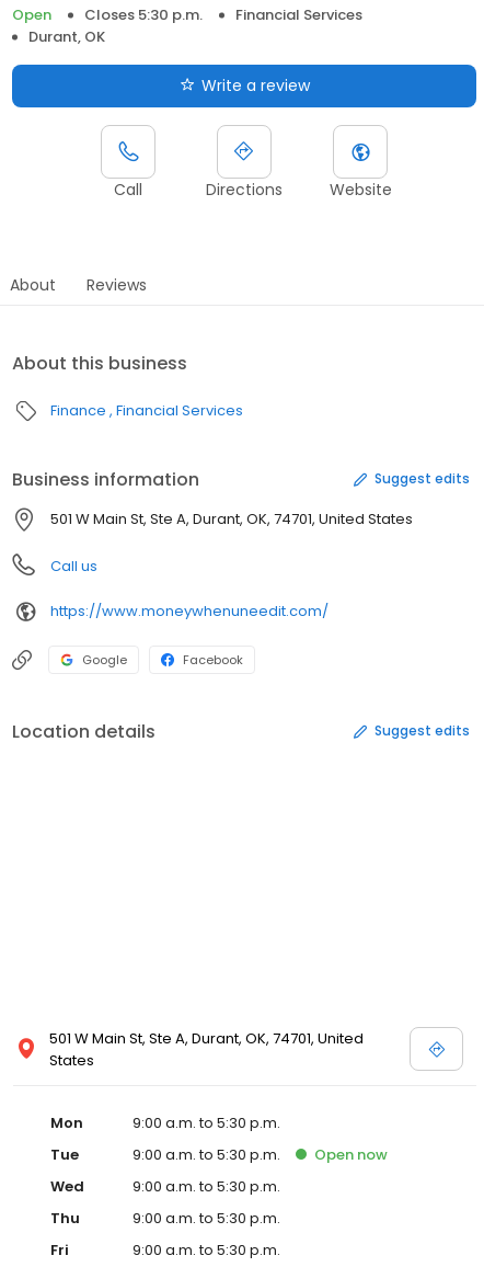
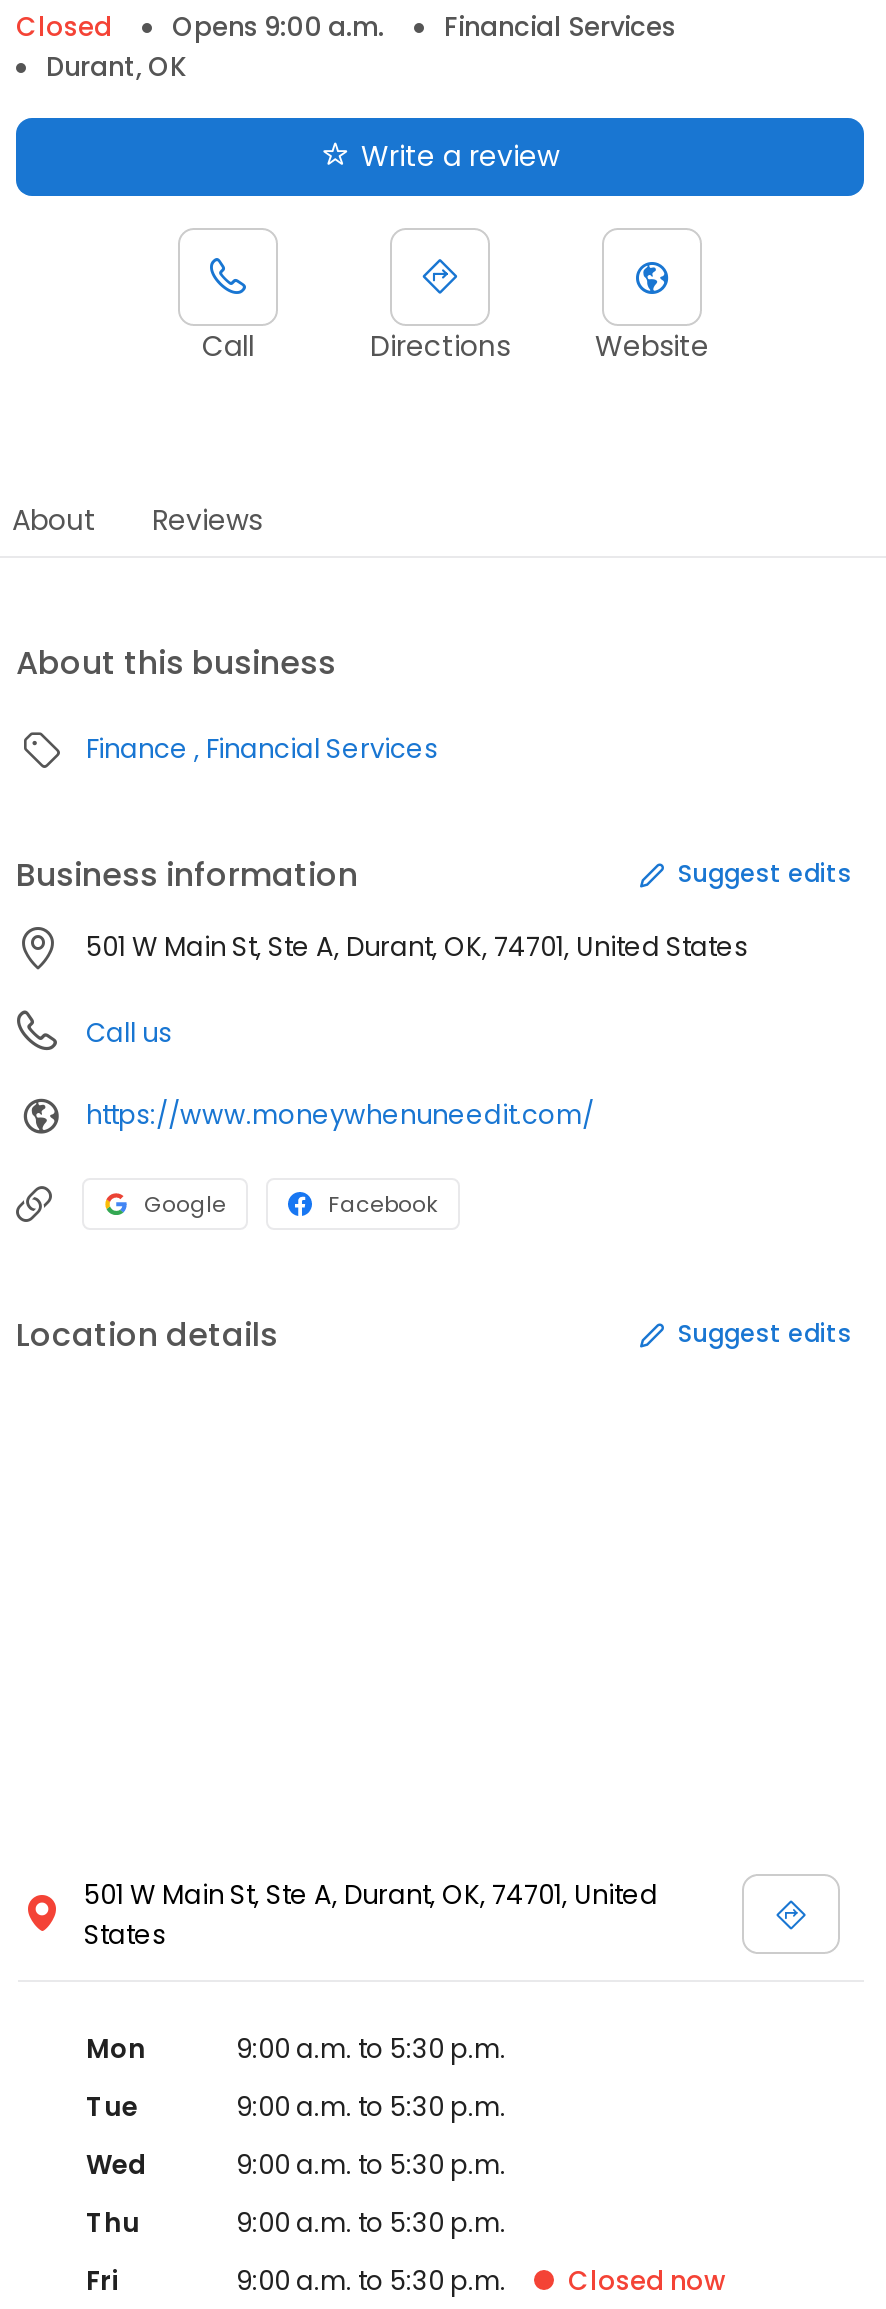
[12,4,203,25] Open | Closes 5:30 p.m. -> [16,8,384,46] Closed | Opens 9:00 a.m.
[314,1144,388,1165] Open now -> none
none -> [568,2262,726,2300] Closed now

